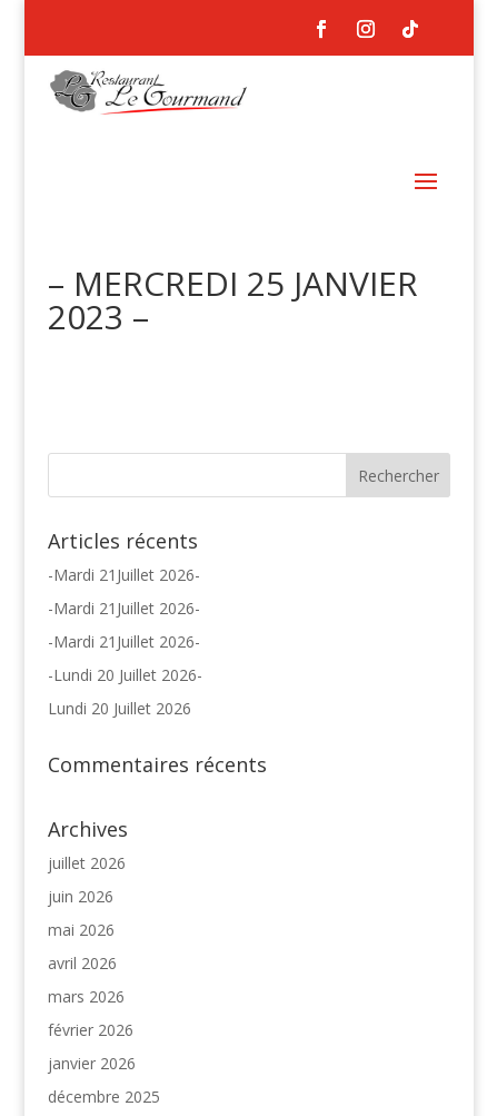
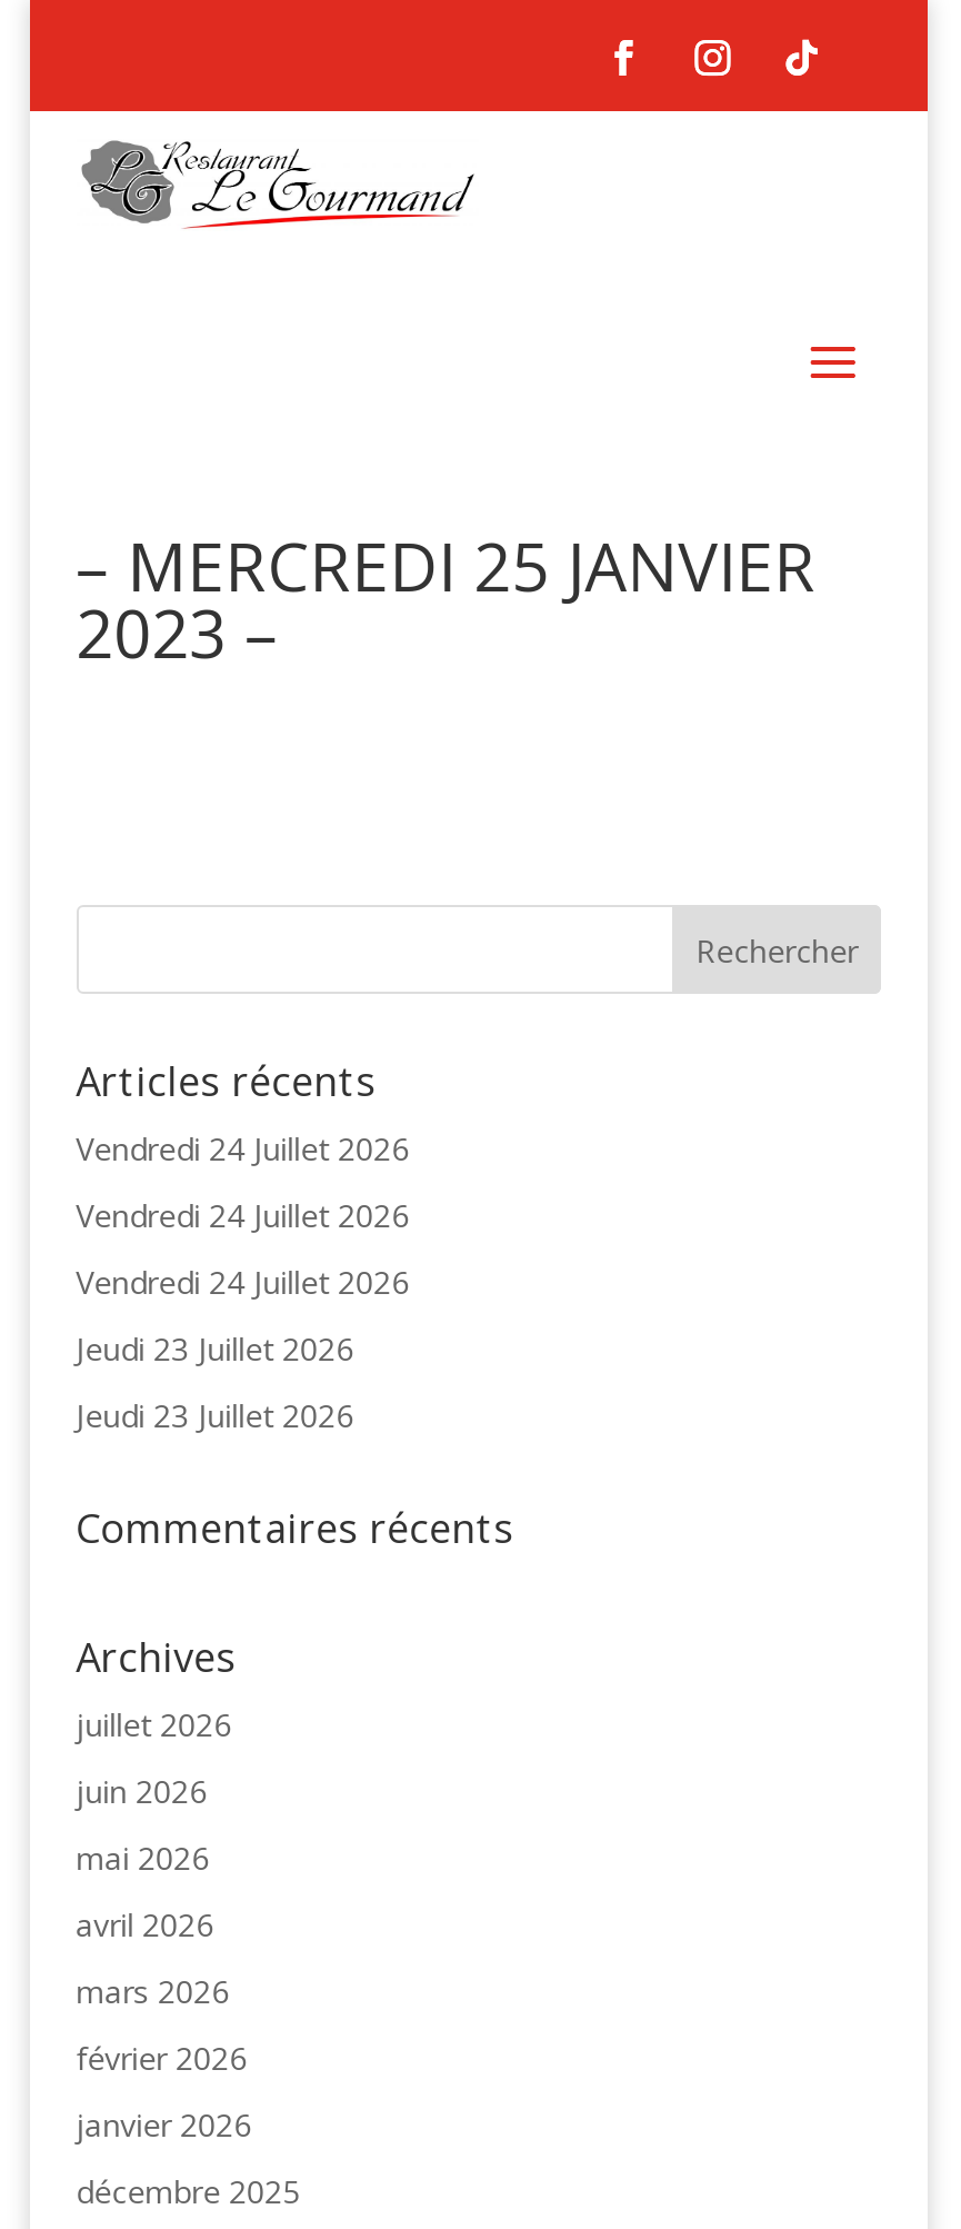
[47,564,200,585] -Mardi 21Juillet 2026- -> [76,1127,409,1169] Vendredi 24 Juillet 2026
[47,597,200,618] -Mardi 21Juillet 2026- -> [76,1194,409,1236] Vendredi 24 Juillet 2026
[47,631,200,652] -Mardi 21Juillet 2026- -> [76,1260,409,1302] Vendredi 24 Juillet 2026
[47,664,202,685] -Lundi 20 Juillet 2026- -> [76,1327,354,1369] Jeudi 23 Juillet 2026
[47,697,191,719] Lundi 20 Juillet 2026 -> [76,1394,354,1436] Jeudi 23 Juillet 2026

